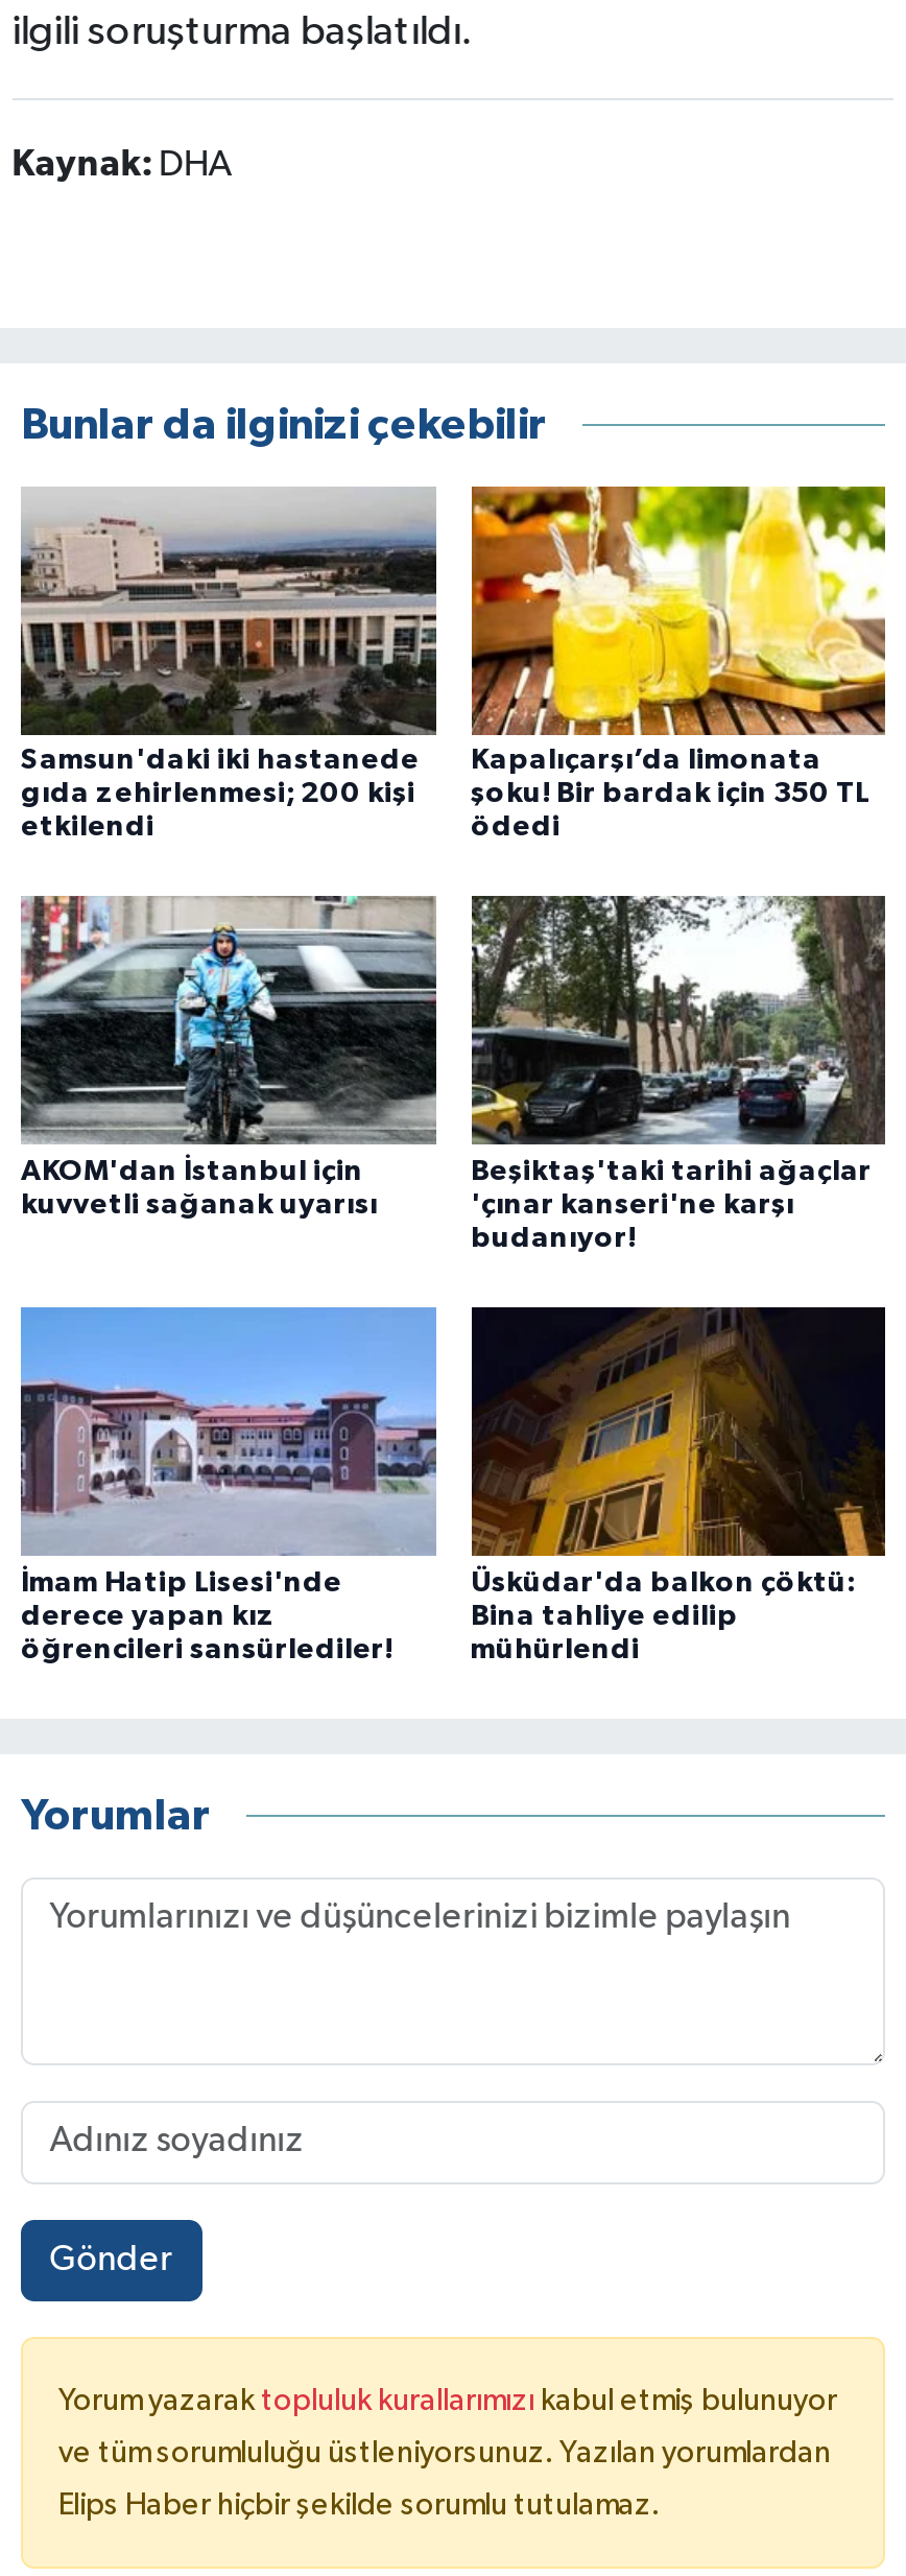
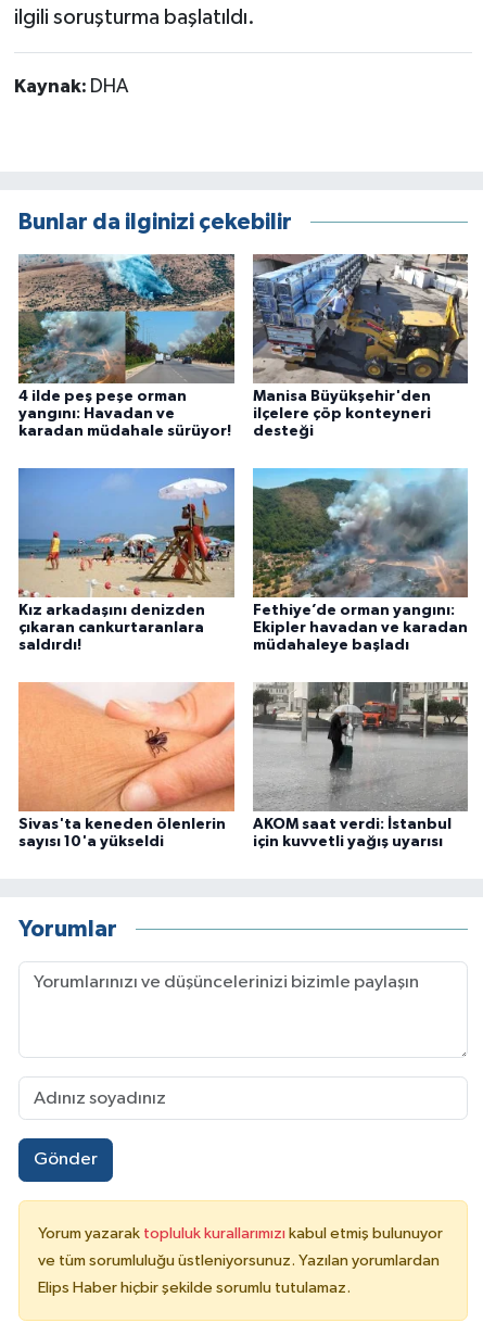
[21,488,436,841] [image] | Samsun'daki iki hastanede | gıda zehirlenmesi; 200 kişi | etkilendi -> [17,254,234,439] [image] | 4 ilde peş peşe orman | yangını: Havadan ve | karadan müdahale sürüyor!
[470,483,887,841] [image] | Kapalıçarşı’da limonata | şoku! Bir bardak için 350 TL | ödedi -> [252,253,469,439] [image] | Manisa Büyükşehir'den | ilçelere çöp konteyneri | desteği
[19,895,438,1219] [image] | AKOM'dan İstanbul için | kuvvetli sağanak uyarısı -> [17,467,236,653] [image] | Kız arkadaşını denizden | çıkaran cankurtaranlara | saldırdı!
[470,893,887,1252] [image] | Beşiktaş'taki tarihi ağaçlar | 'çınar kanseri'ne karşı | budanıyor! -> [252,467,469,653] [image] | Fethiye’de orman yangını: | Ekipler havadan ve karadan | müdahaleye başladı
[19,1306,438,1663] [image] | İmam Hatip Lisesi'nde | derece yapan kız | öğrencileri sansürlediler! -> [17,681,236,849] [image] | Sivas'ta keneden ölenlerin | sayısı 10'a yükseldi
[470,1304,885,1663] [image] | Üsküdar'da balkon çöktü: | Bina tahliye edilip | mühürlendi -> [252,681,469,849] [image] | AKOM saat verdi: İstanbul | için kuvvetli yağış uyarısı

